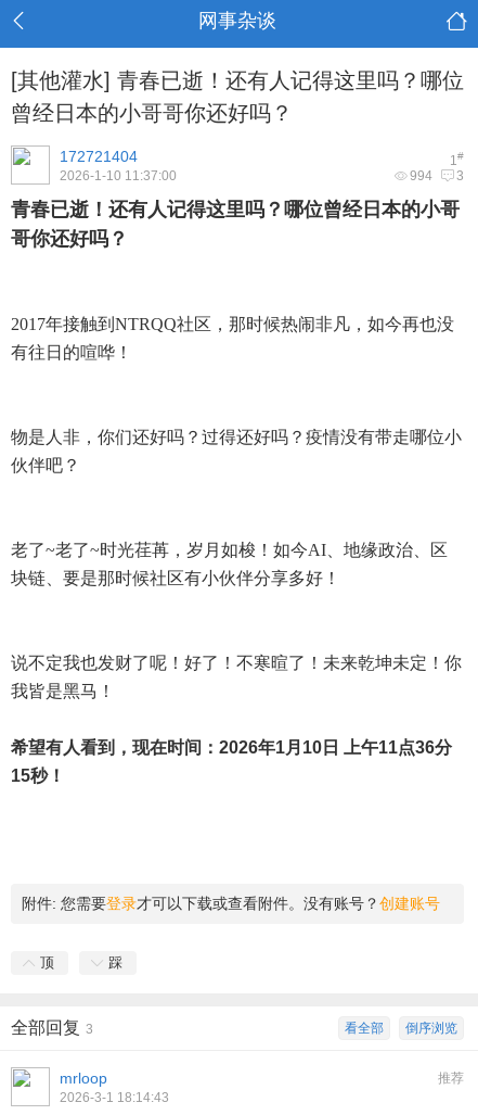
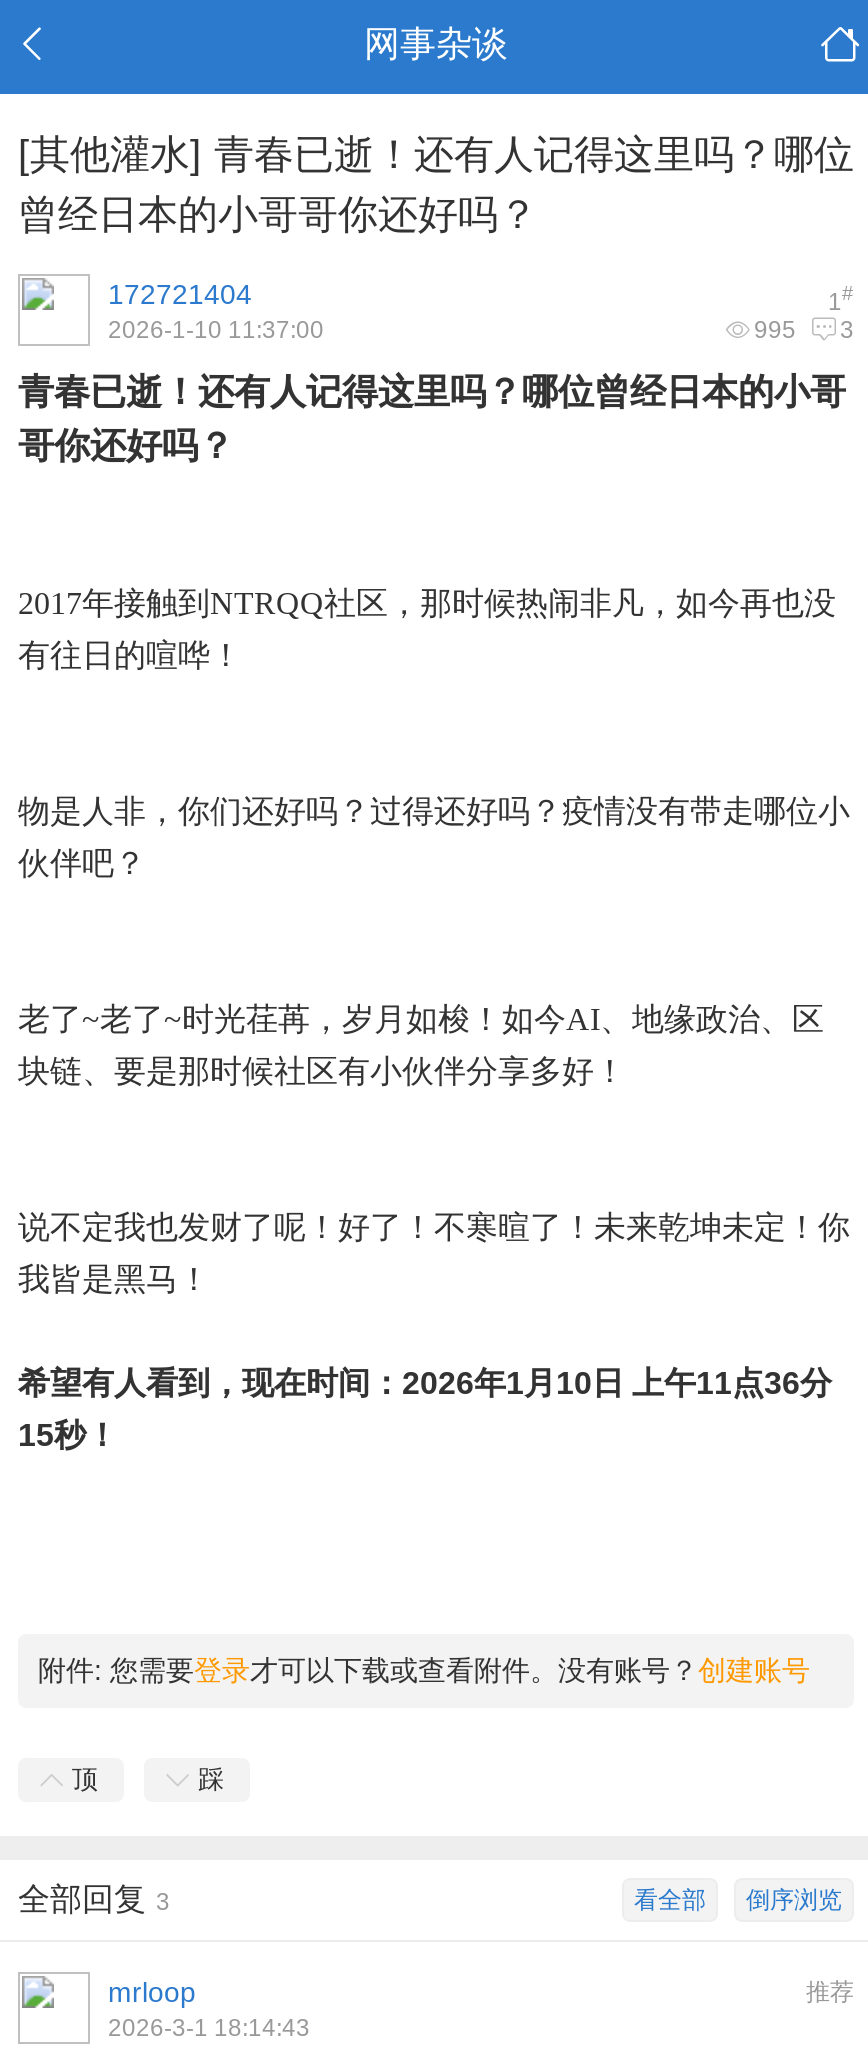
[410,168,464,183] 994 3 -> [754,316,854,344] 995 3

